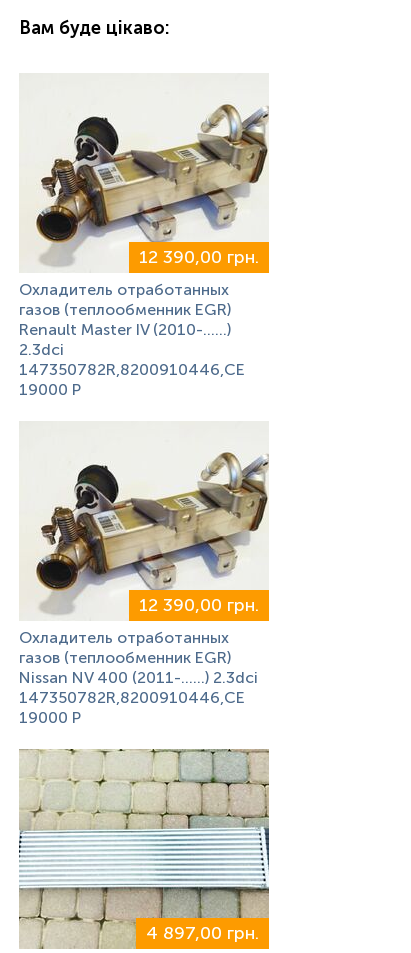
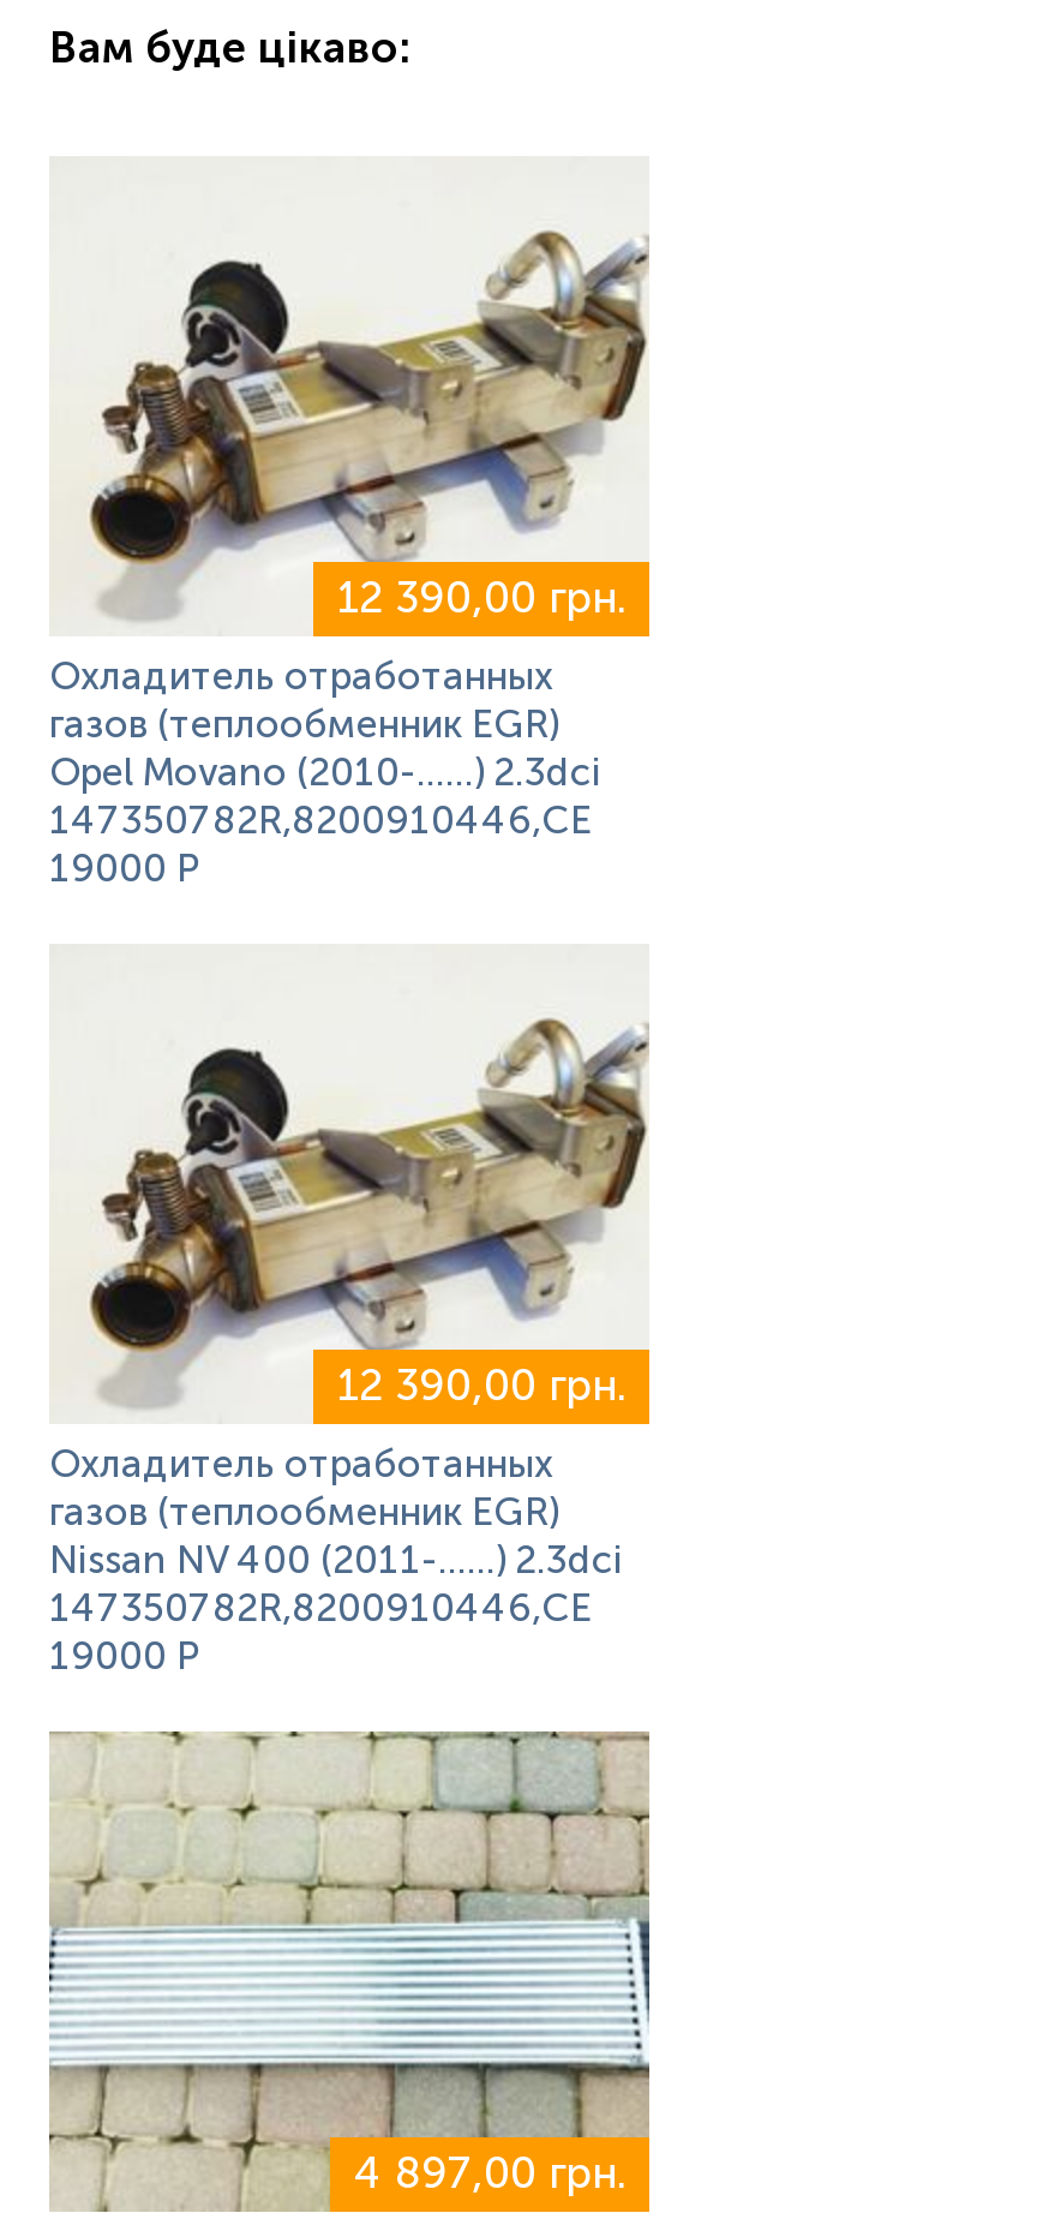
[19,320,231,359] Renault Master IV (2010-……) | 2.3dci -> [49,749,601,795] Opel Movano (2010-……) 2.3dci

